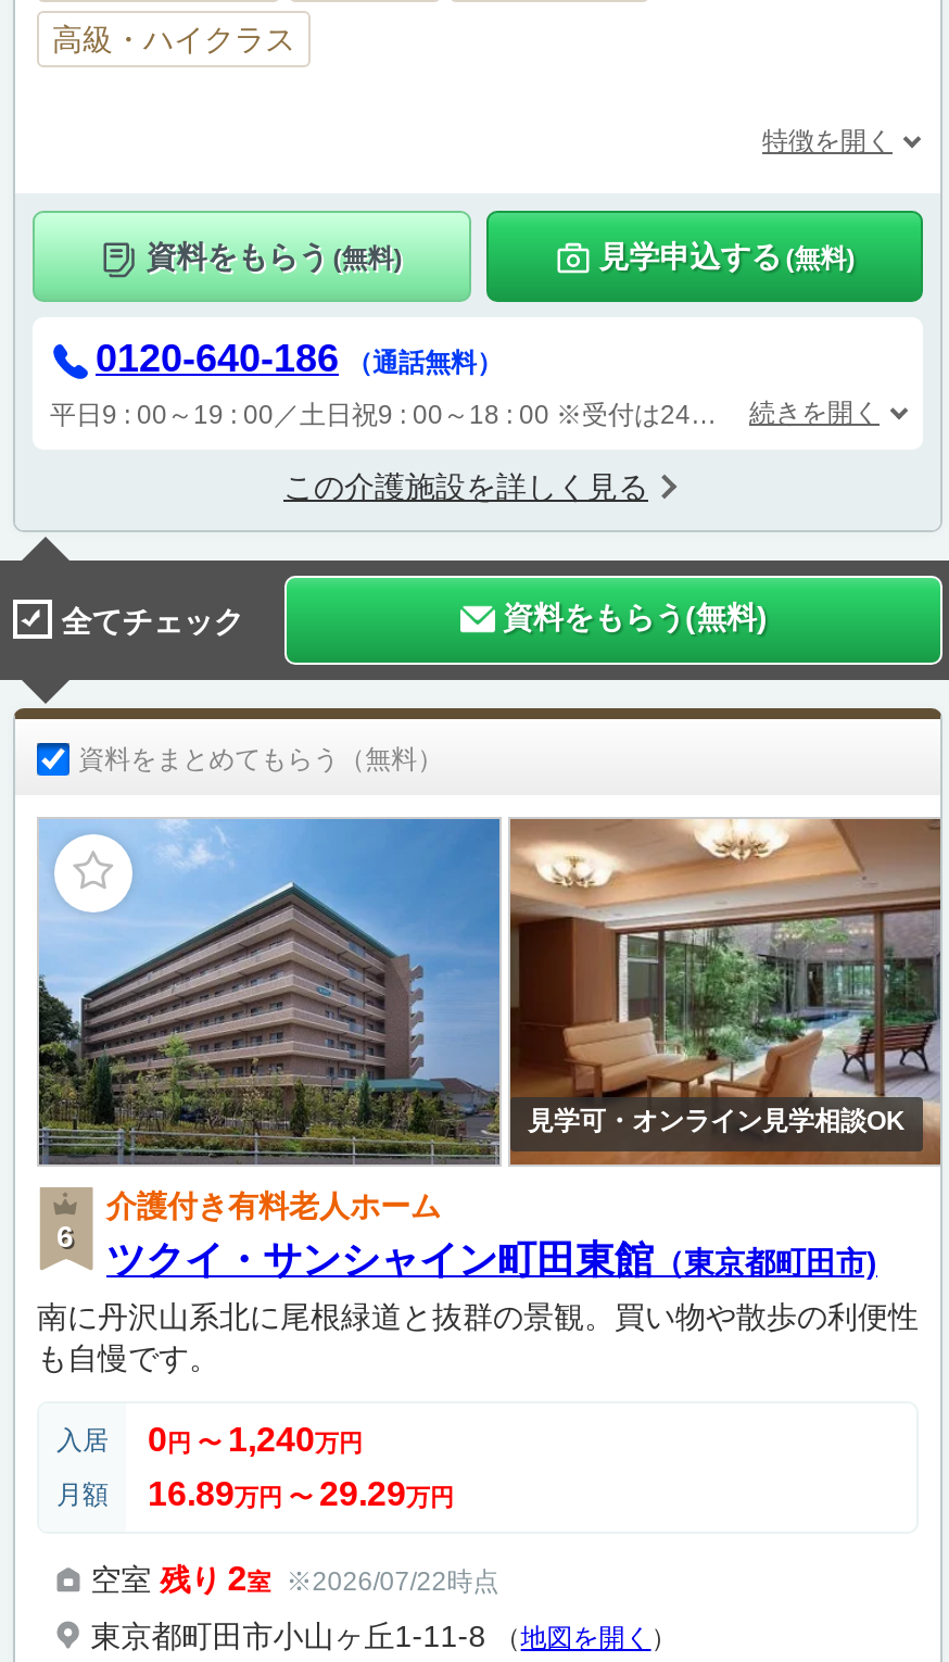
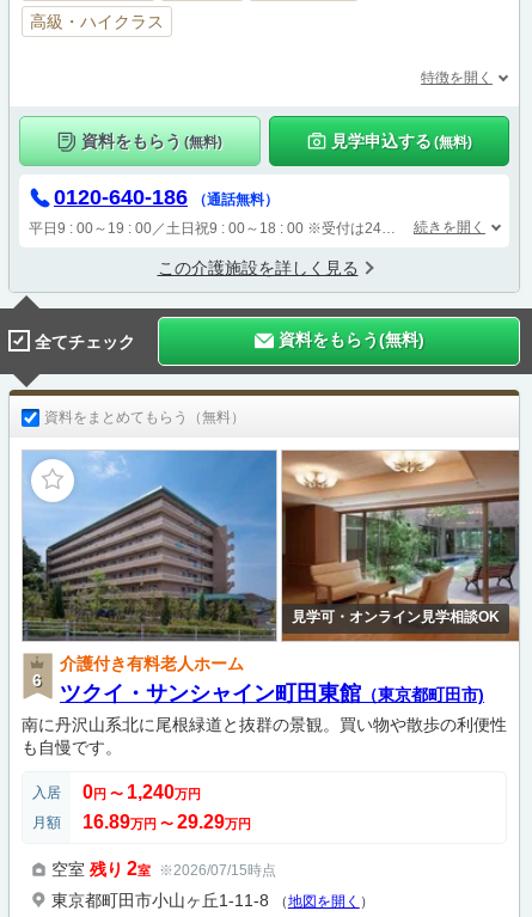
[91,1559,499,1596] 空室残り 2室 ※2026/07/22時点 -> [51,858,276,878] 空室残り 2室 ※2026/07/15時点

